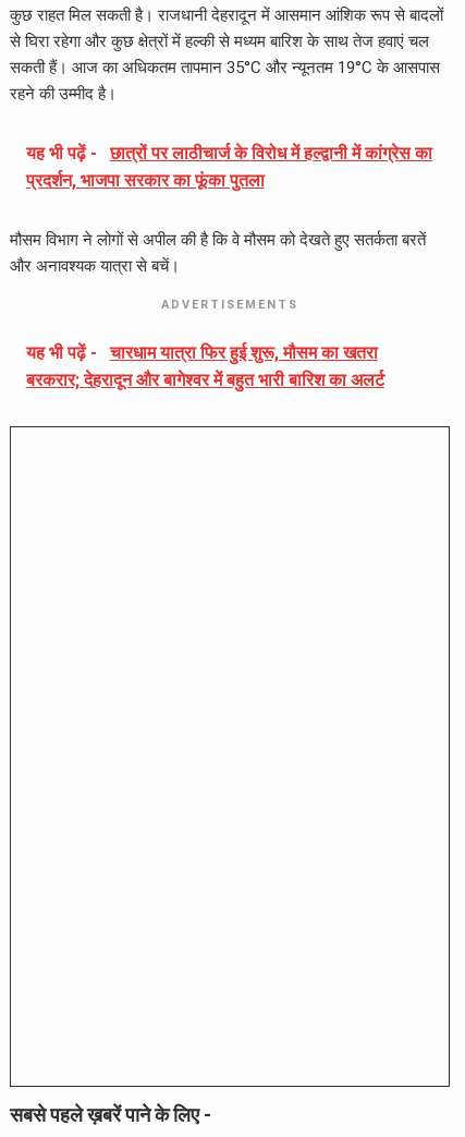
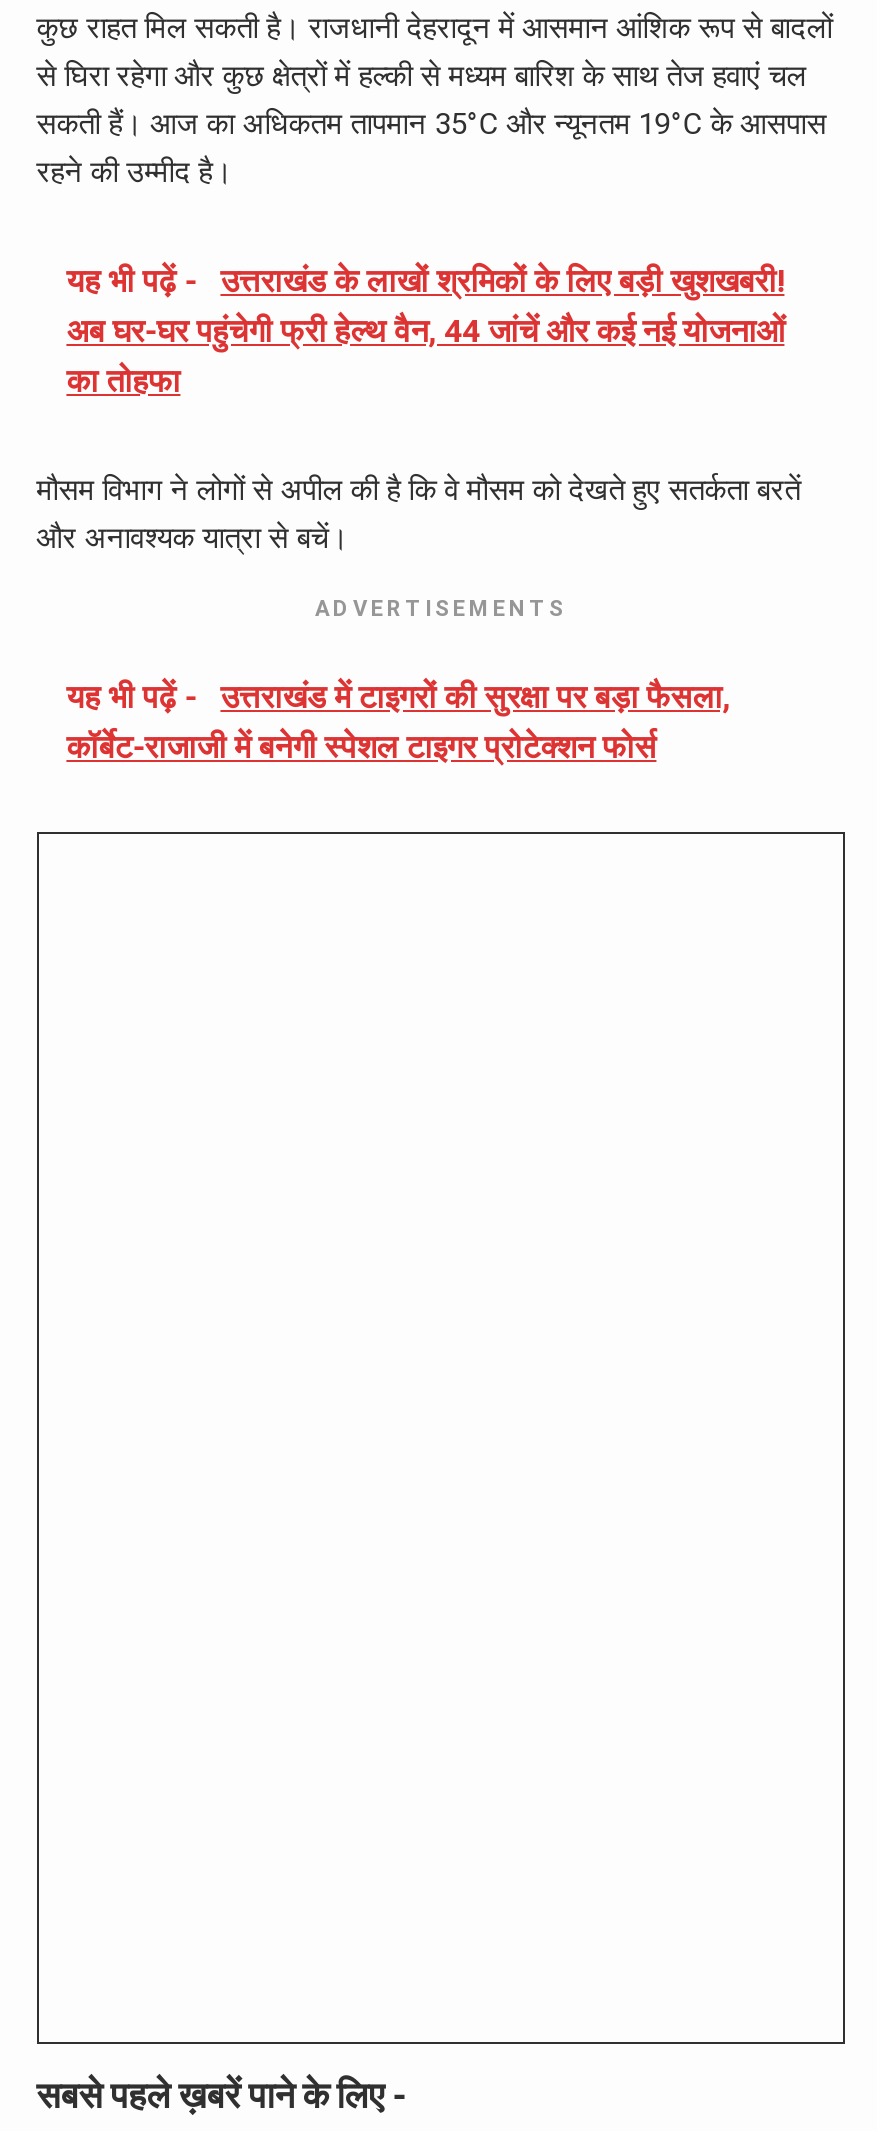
[26,143,432,191] यह भी पढ़ें - छात्रों पर लाठीचार्ज के विरोध में हल्द्वानी में कांग्रेस का | प्रदर्शन, भाजपा सरकार का फूंका पुतला -> [66,262,784,400] यह भी पढ़ें - उत्तराखंड के लाखों श्रमिकों के लिए बड़ी खुशखबरी! | अब घर-घर पहुंचेगी फ्री हेल्थ वैन, 44 जांचें और कई नई योजनाओं | का तोहफा
[26,342,384,390] यह भी पढ़ें - चारधाम यात्रा फिर हुई शुरू, मौसम का खतरा | बरकरार; देहरादून और बागेश्वर में बहुत भारी बारिश का अलर्ट -> [66,678,730,766] यह भी पढ़ें - उत्तराखंड में टाइगरों की सुरक्षा पर बड़ा फैसला, | कॉर्बेट-राजाजी में बनेगी स्पेशल टाइगर प्रोटेक्शन फोर्स

